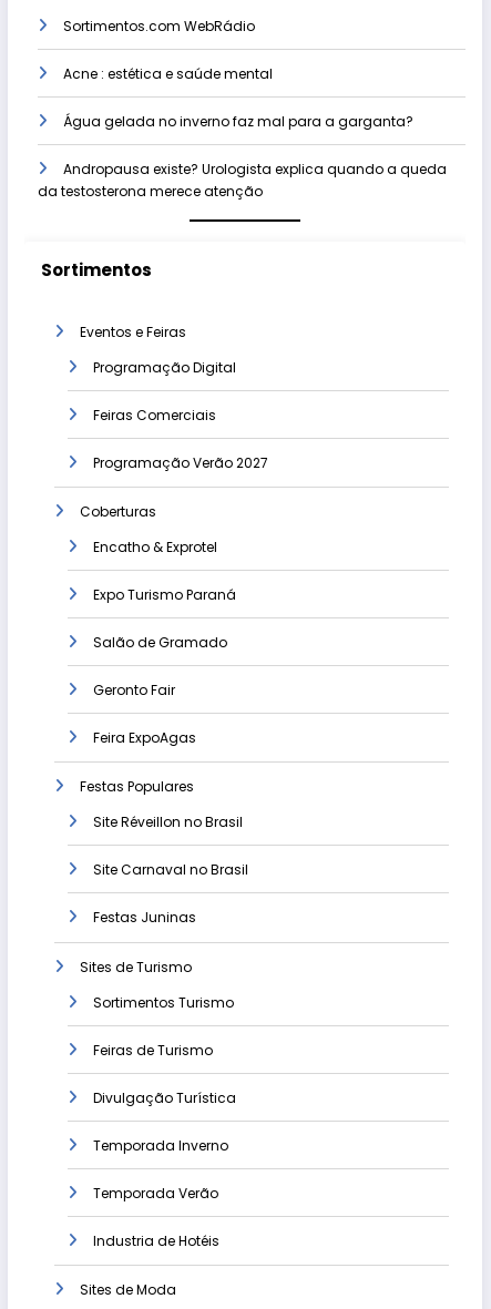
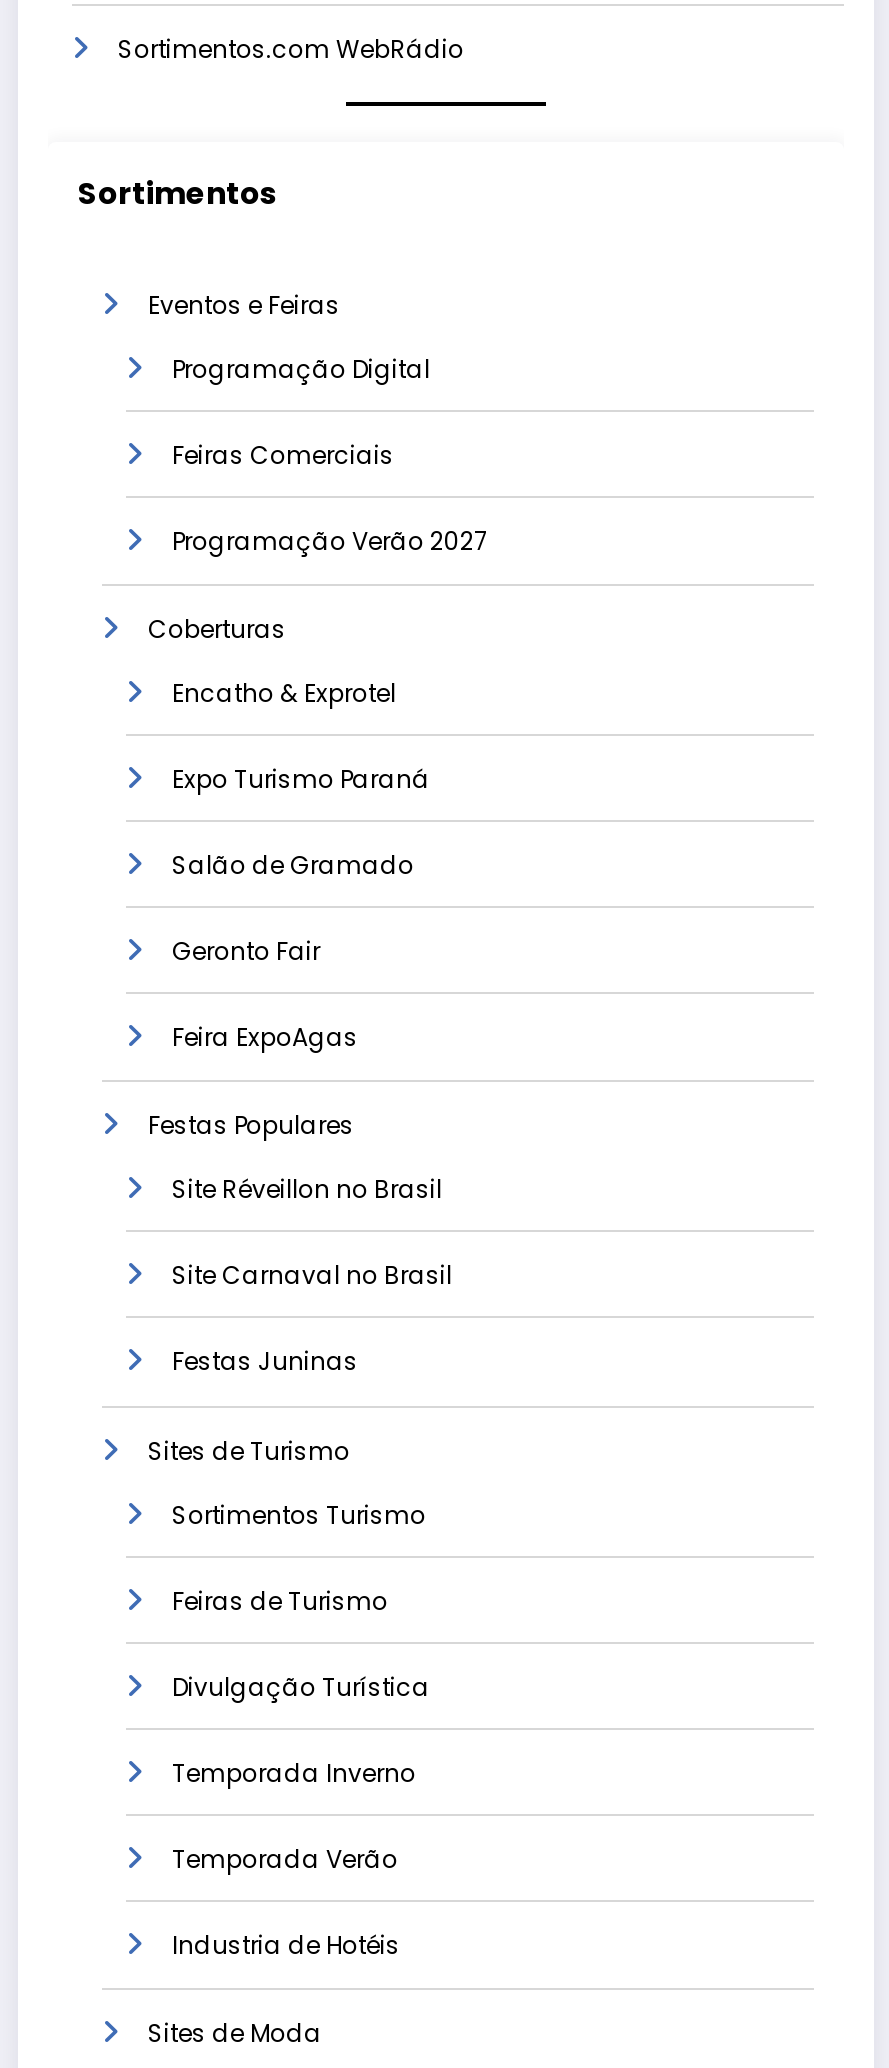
[38,65,447,201] Acne : estética e saúde mental | Água gelada no inverno faz mal para a garganta? | Andropausa existe? Urologista explica quando a queda | da testosterona merece atenção -> none

